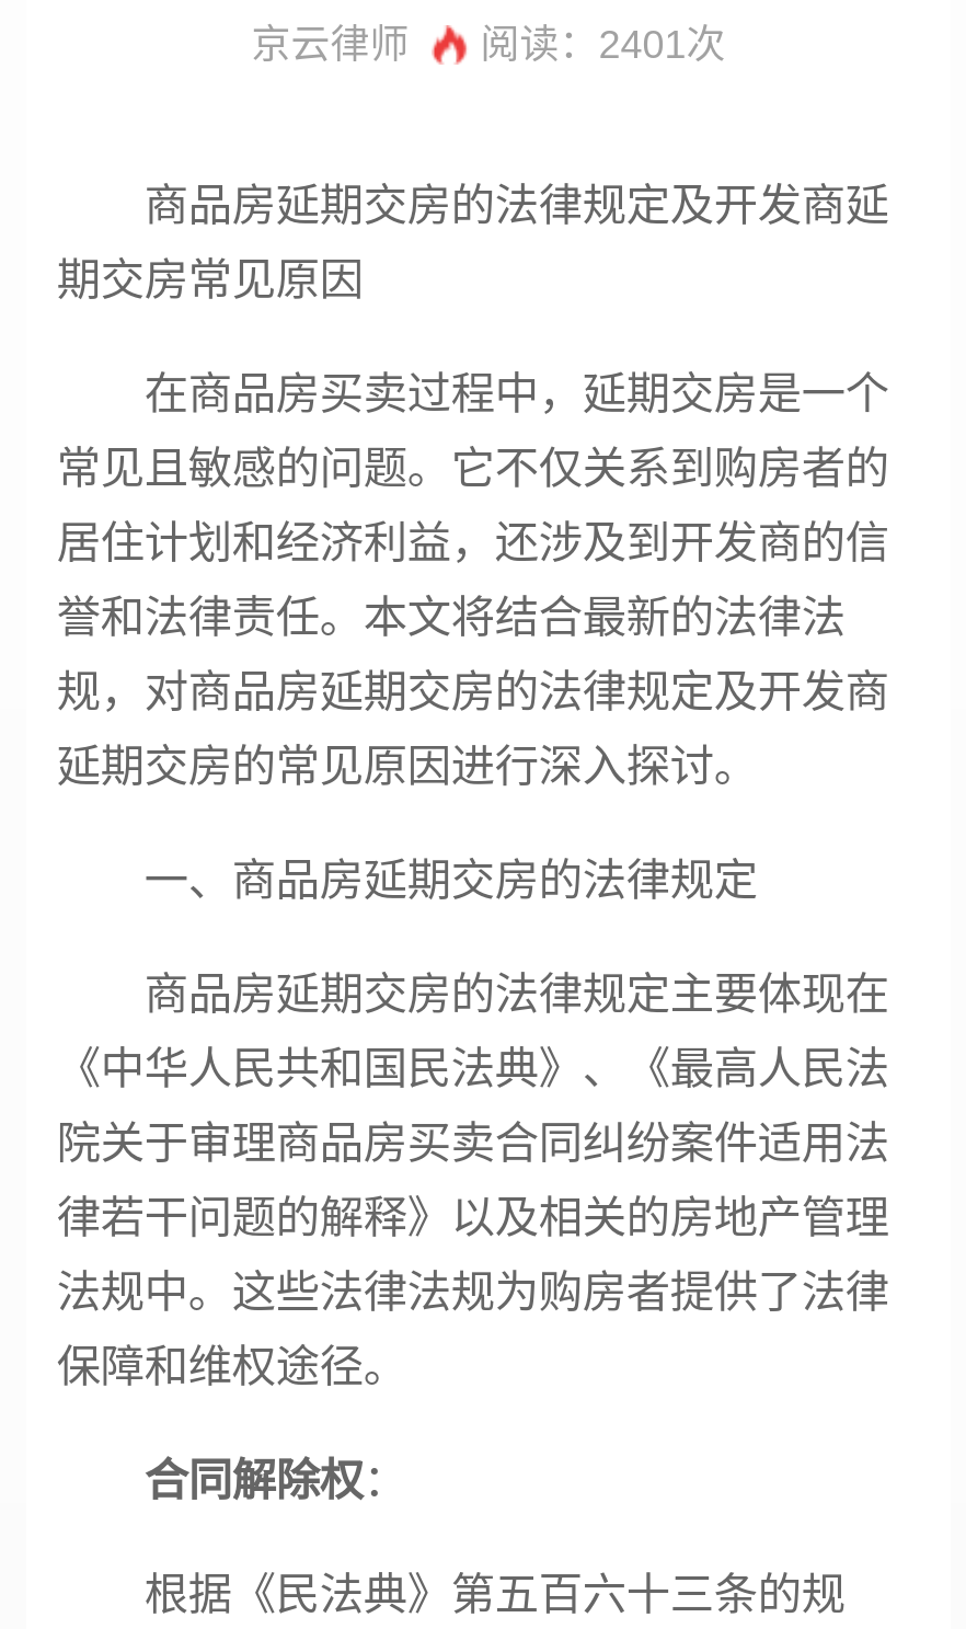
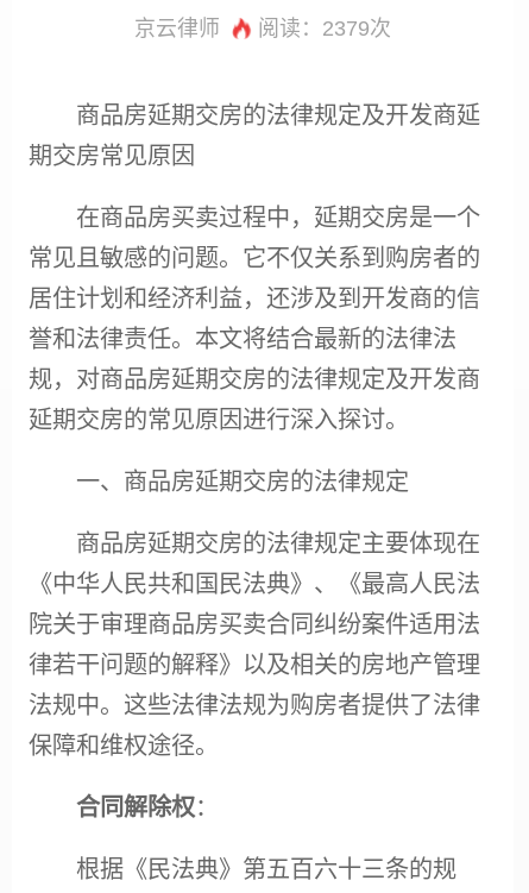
[251,24,725,67] 京云律师 阅读：2401次 -> [134,17,391,41] 京云律师 阅读：2379次

